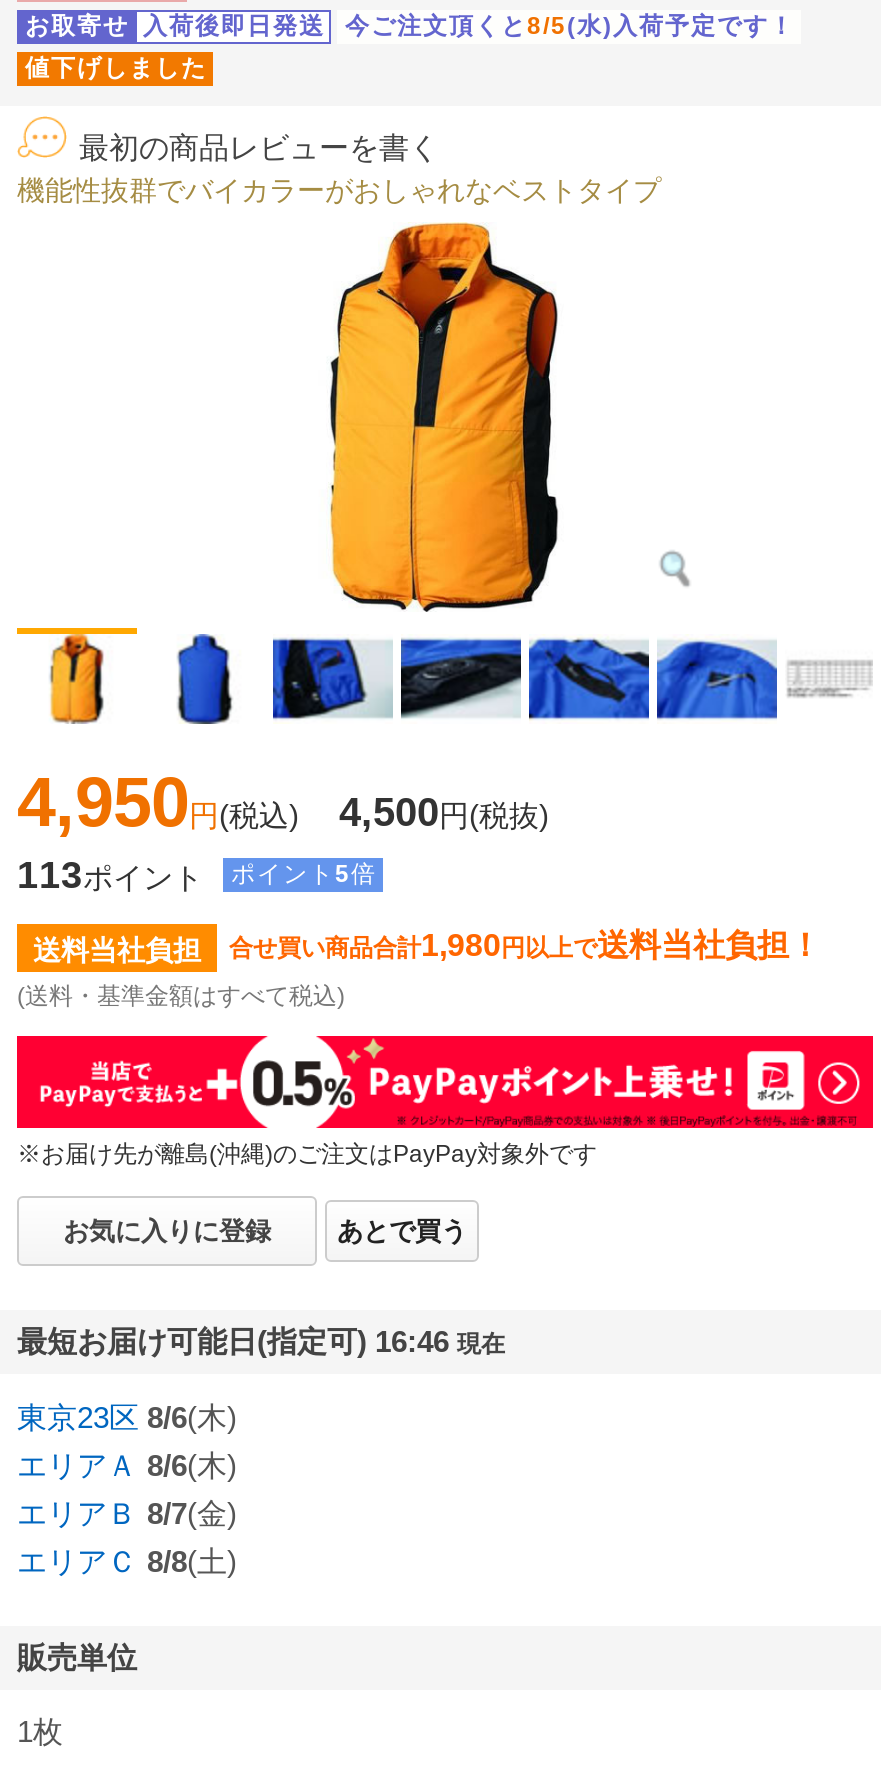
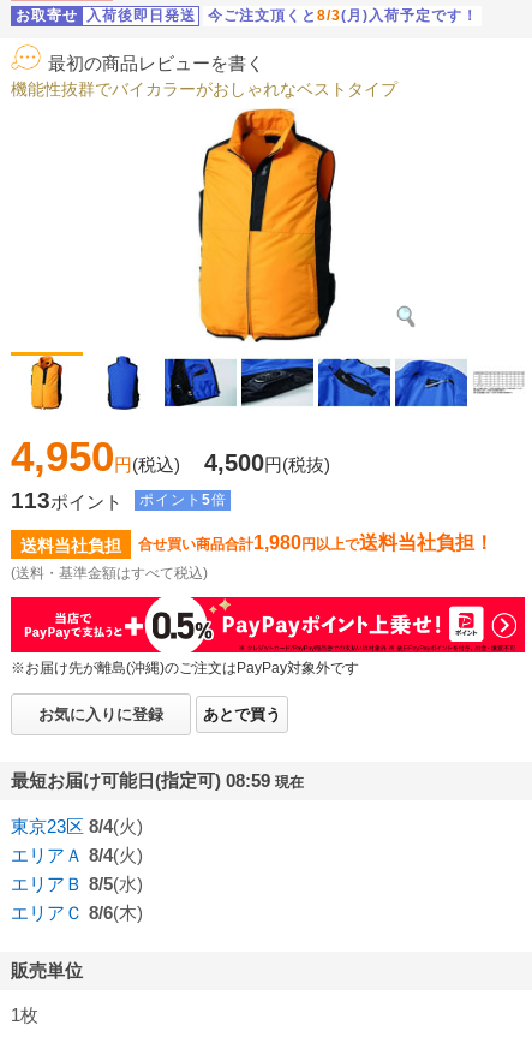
[25,11,795,81] 今ご注文頂くと8/5(水)入荷予定です！ | 値下げしました -> [208,7,478,24] 今ご注文頂くと8/3(月)入荷予定です！
[17,1324,505,1358] 最短お届け可能日(指定可) 16:46現在 -> [11,770,304,791] 最短お届け可能日(指定可) 08:59現在
[17,1400,237,1434] 東京23区 8/6(木) -> [11,816,143,836] 東京23区 8/4(火)
[17,1448,237,1482] エリアＡ 8/6(木) -> [11,845,143,865] エリアＡ 8/4(火)
[17,1496,237,1530] エリアＢ 8/7(金) -> [11,874,143,894] エリアＢ 8/5(水)
[17,1544,237,1578] エリアＣ 8/8(土) -> [11,903,143,923] エリアＣ 8/6(木)

